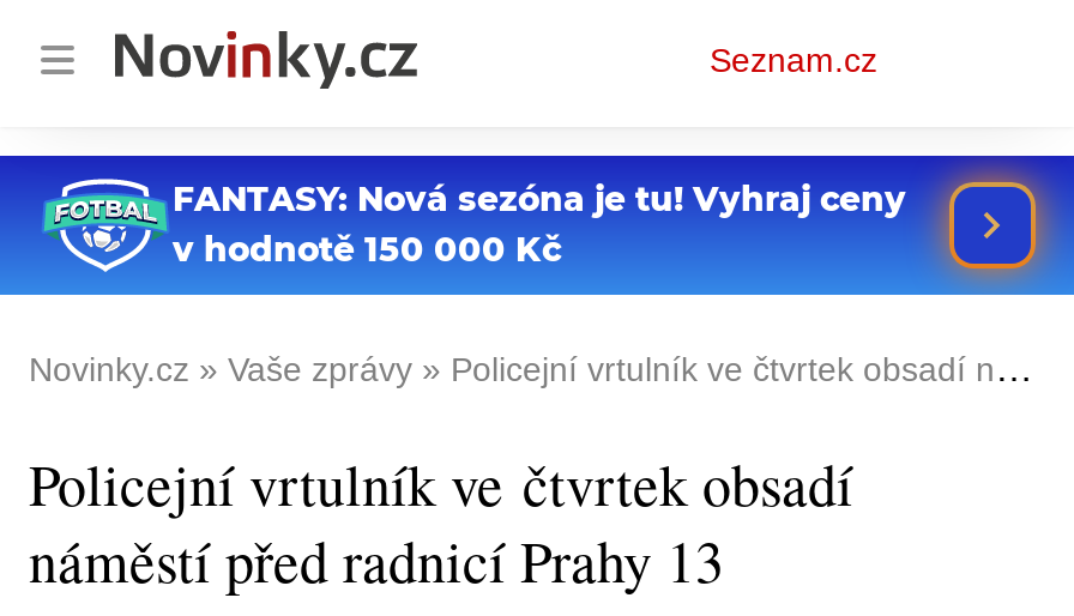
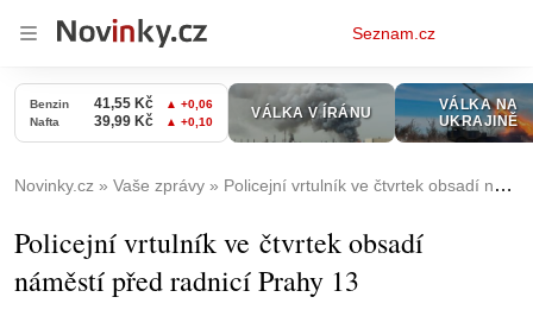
[7,153,1067,297] [image] -> [4,81,529,148] [image]

